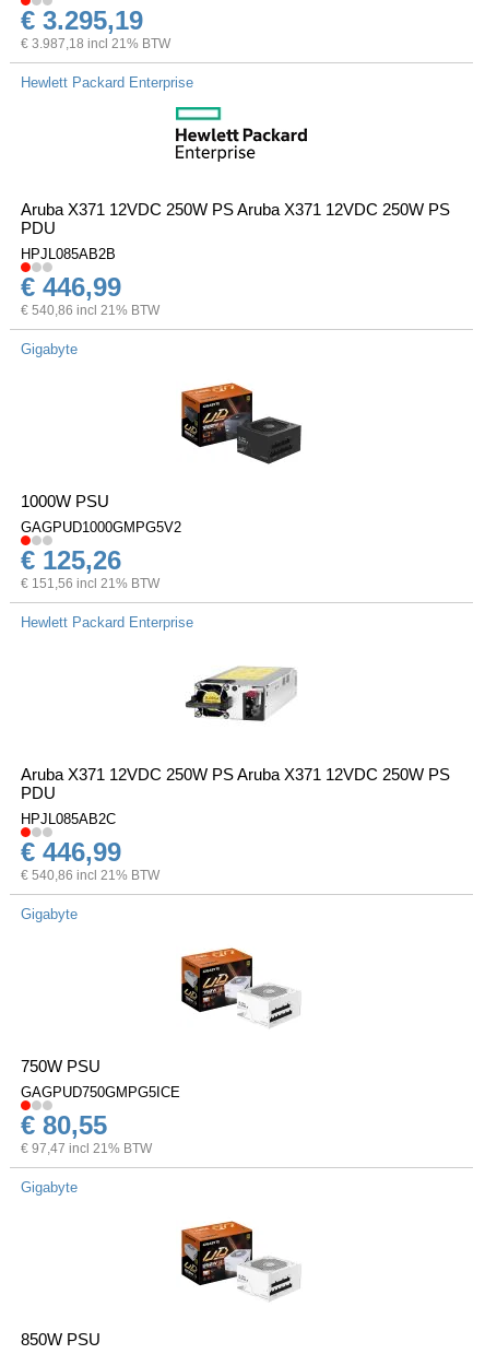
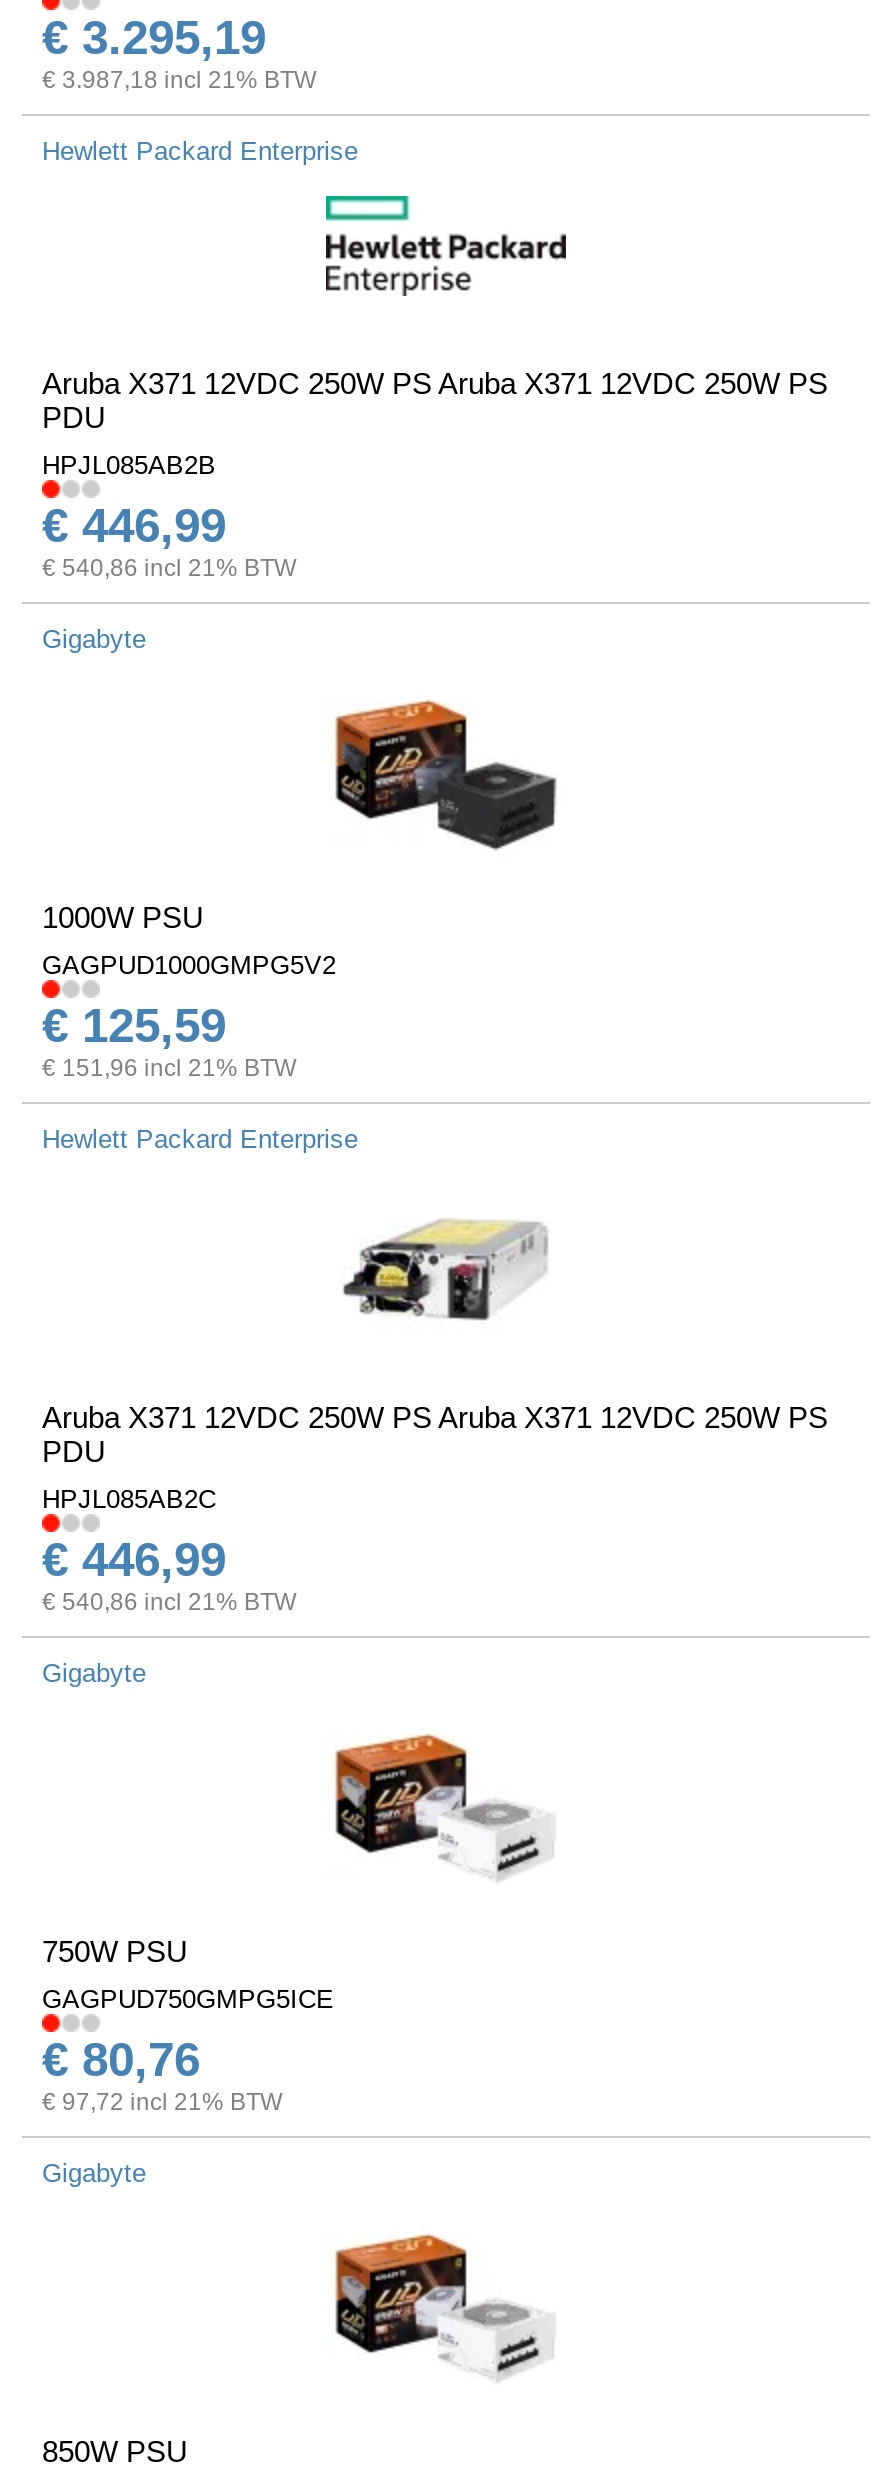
[21,545,121,575] € 125,26 -> [42,998,226,1052] € 125,59
[21,576,159,591] € 151,56 incl 21% BTW -> [42,1054,296,1082] € 151,96 incl 21% BTW
[21,1110,107,1140] € 80,55 -> [42,2032,200,2086] € 80,76
[21,1141,152,1156] € 97,47 incl 21% BTW -> [42,2088,282,2116] € 97,72 incl 21% BTW

